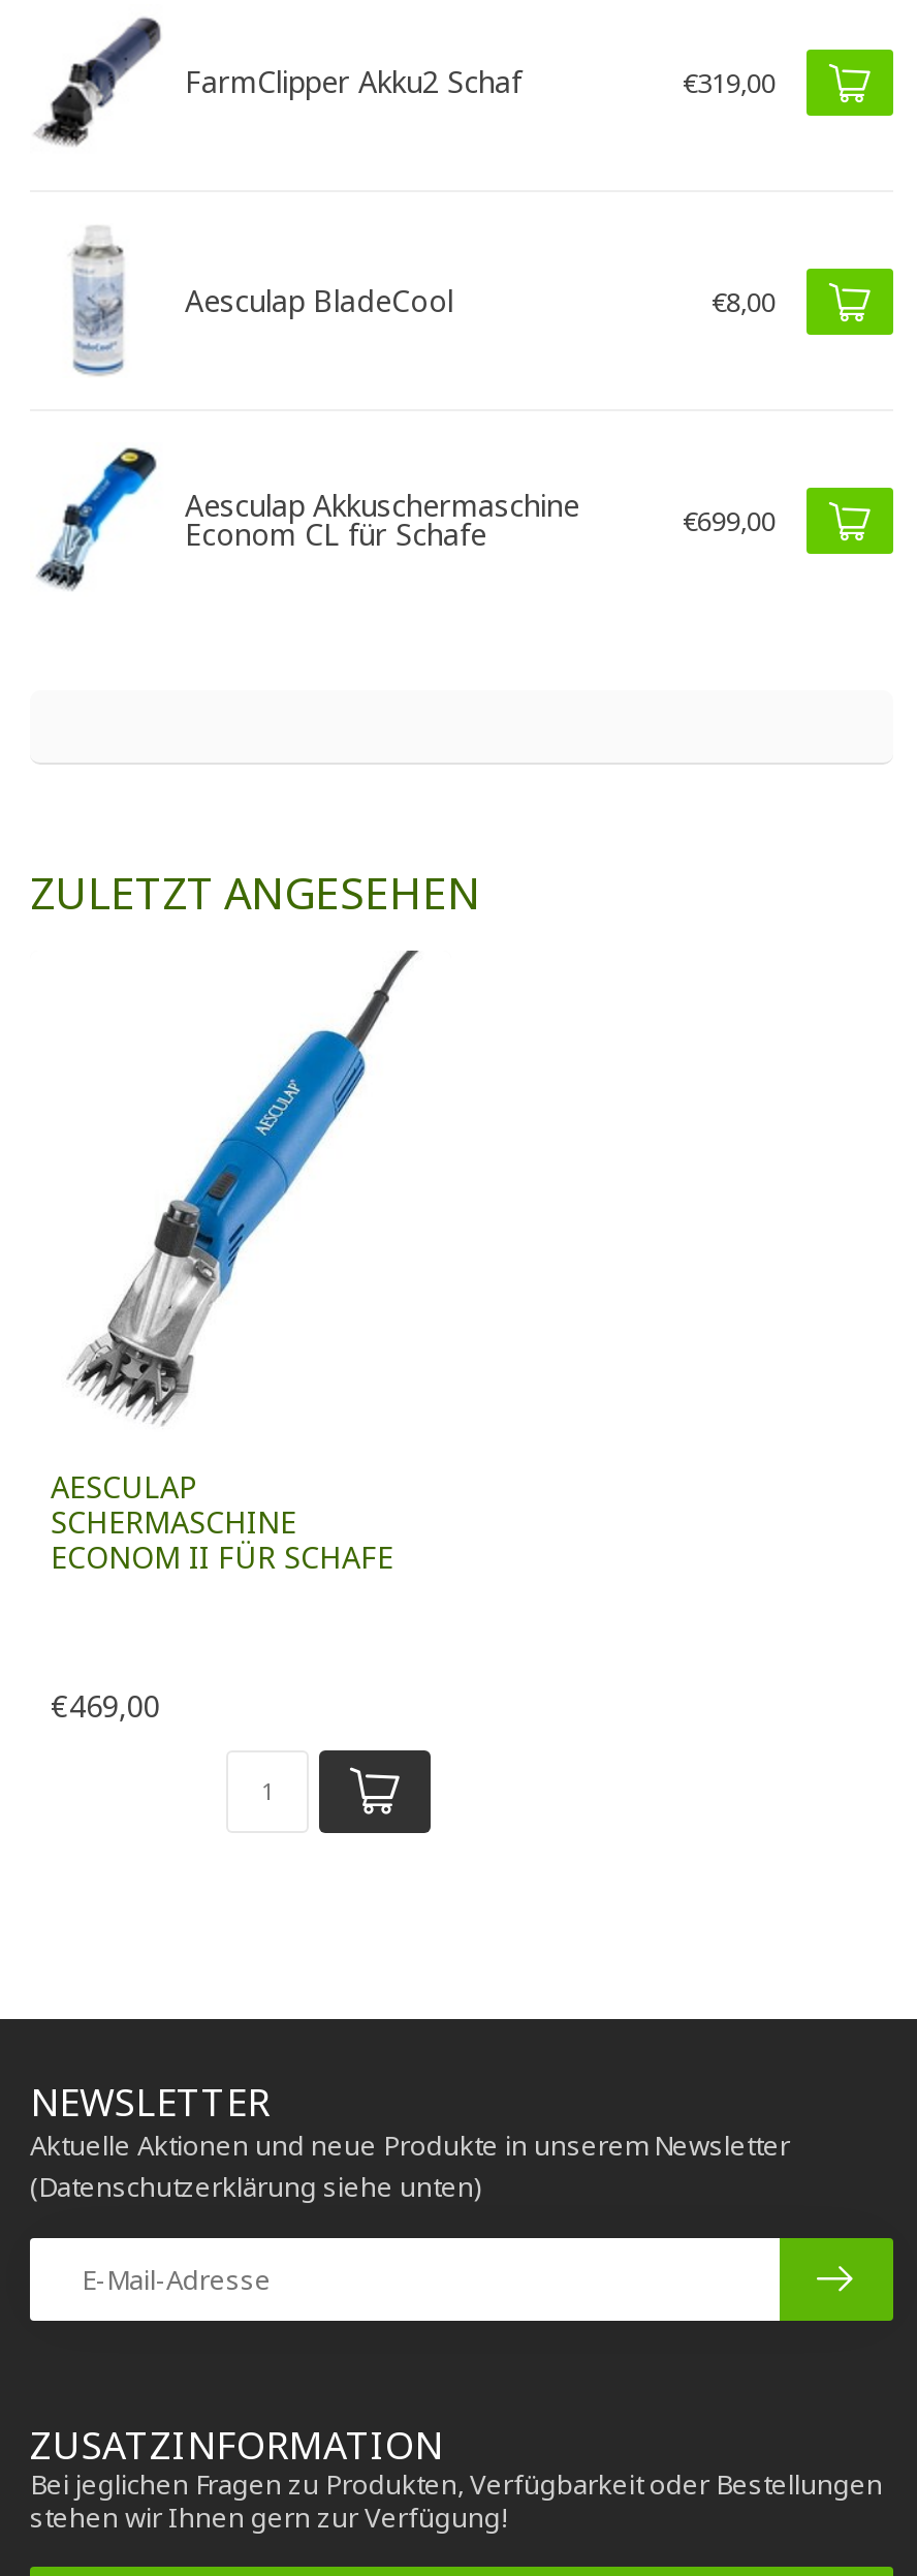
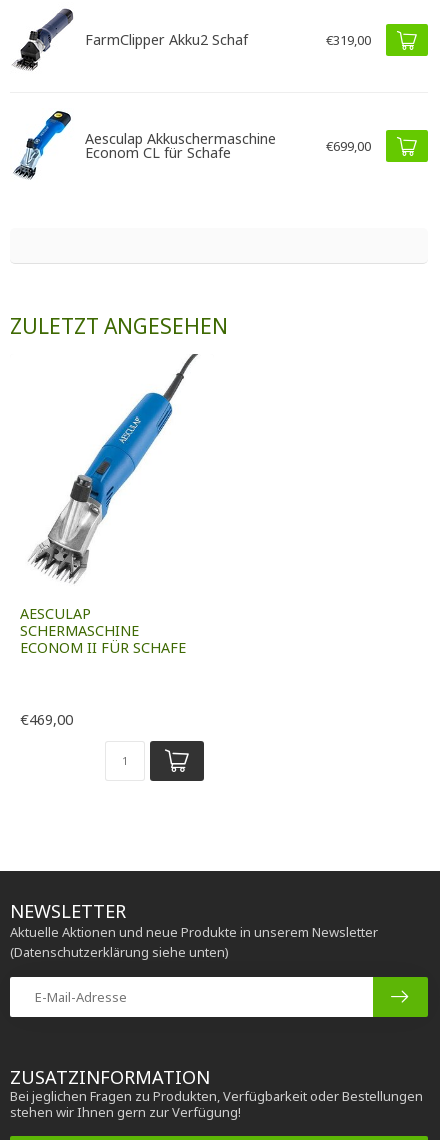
[40,227,776,376] [image] | Aesculap BladeCool | €8,00 -> none

